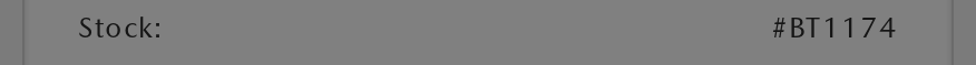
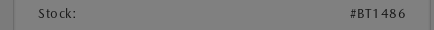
[772,11,898,45] #BT1174 -> [349,6,406,21] #BT1486

